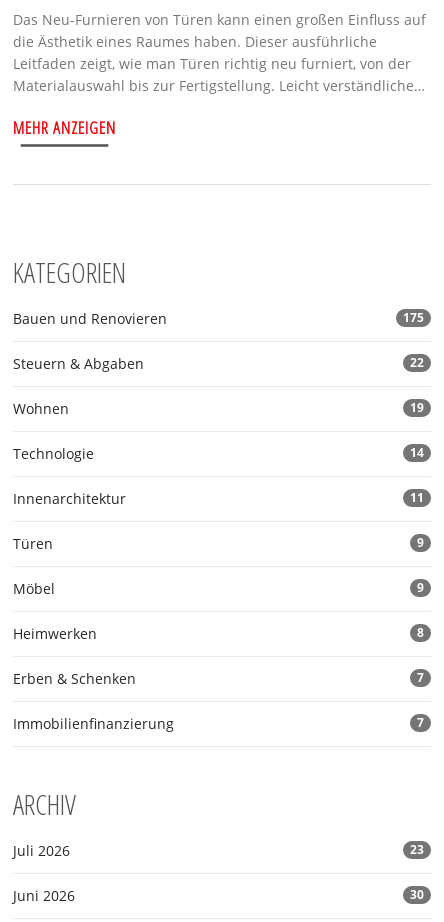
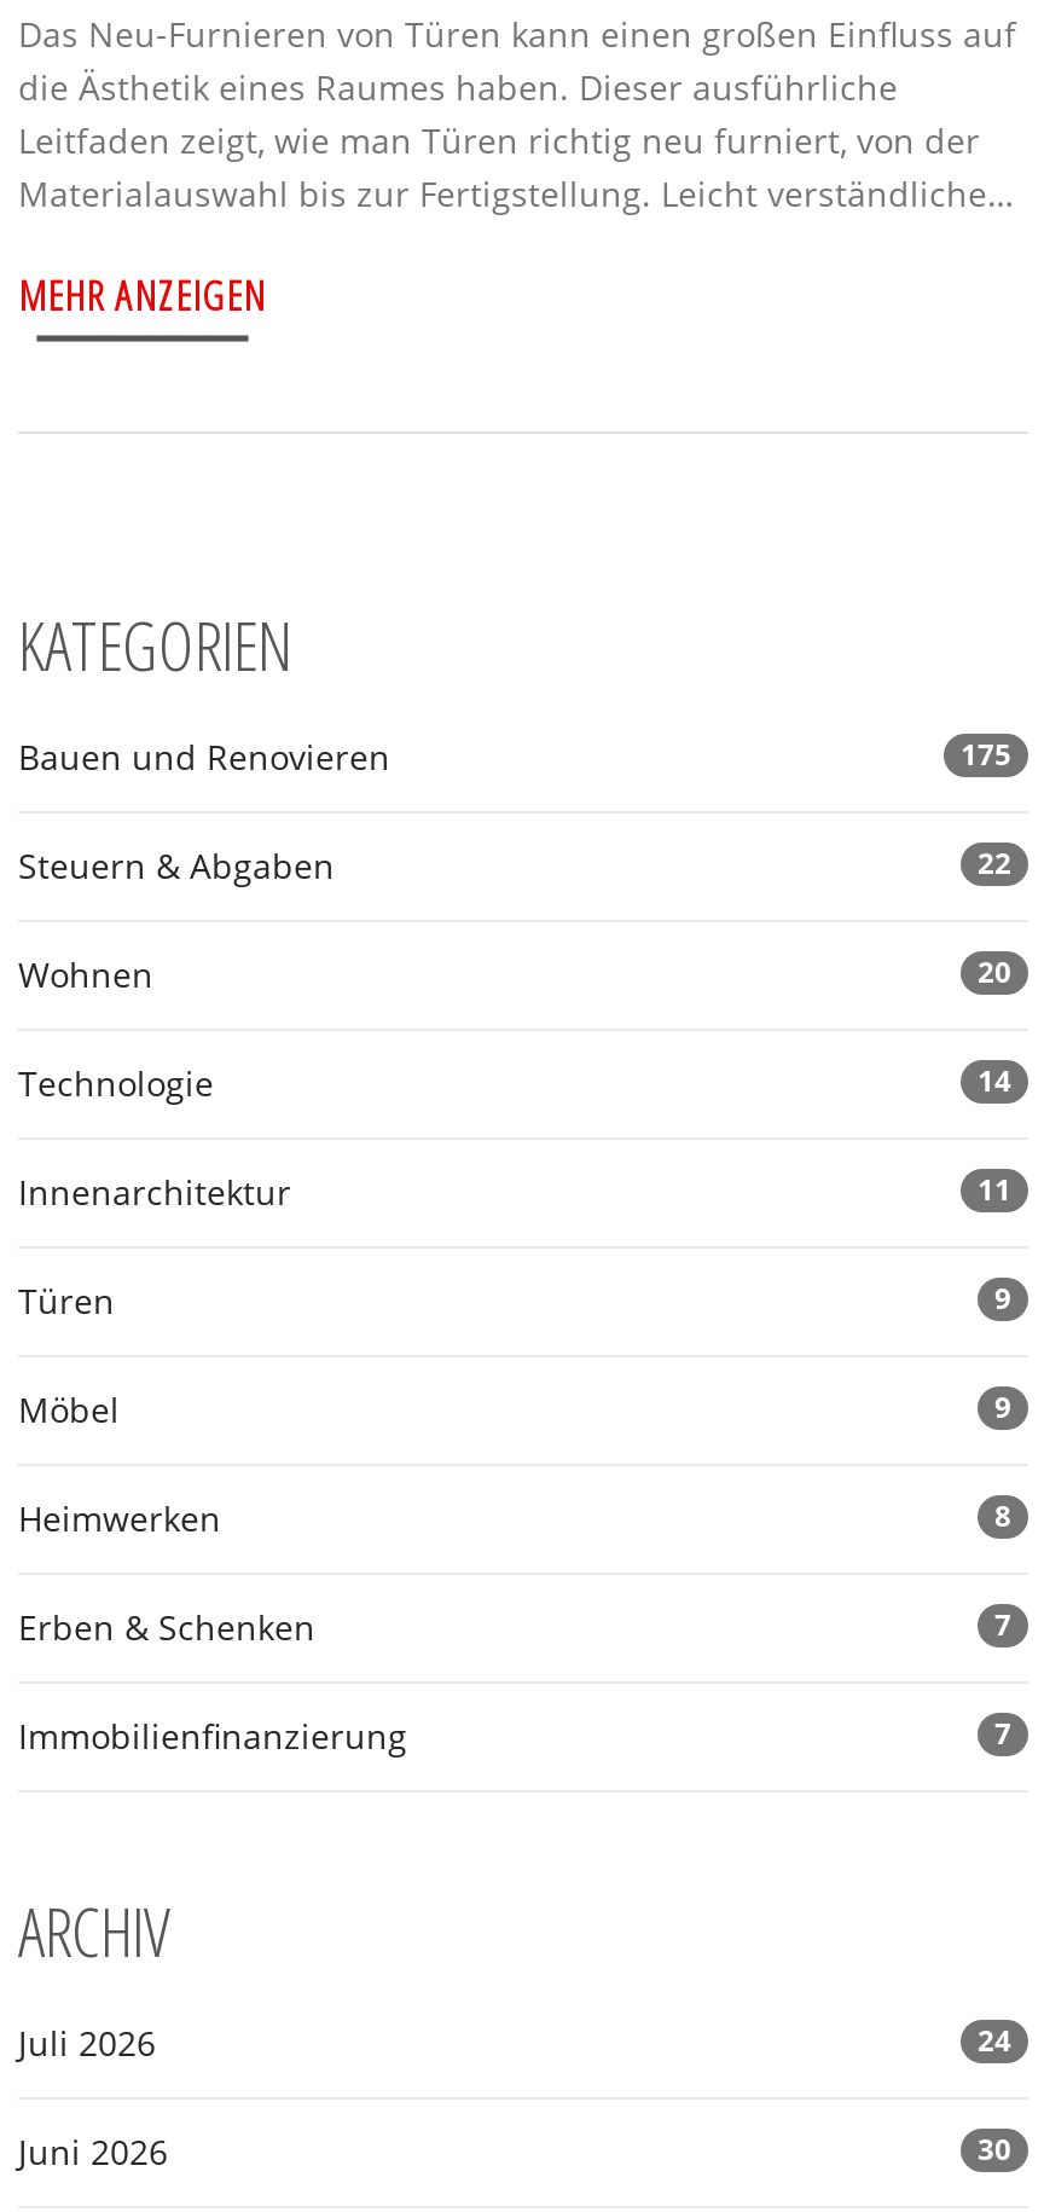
[410,399,424,416] 19 -> [978,951,1011,992] 20
[410,841,424,858] 23 -> [978,2020,1011,2061] 24

